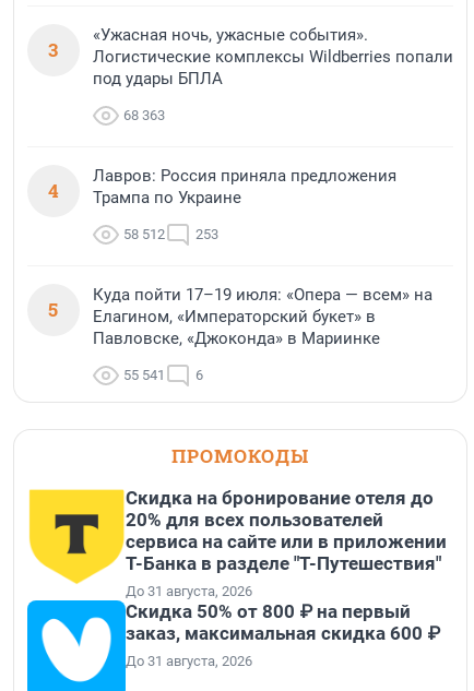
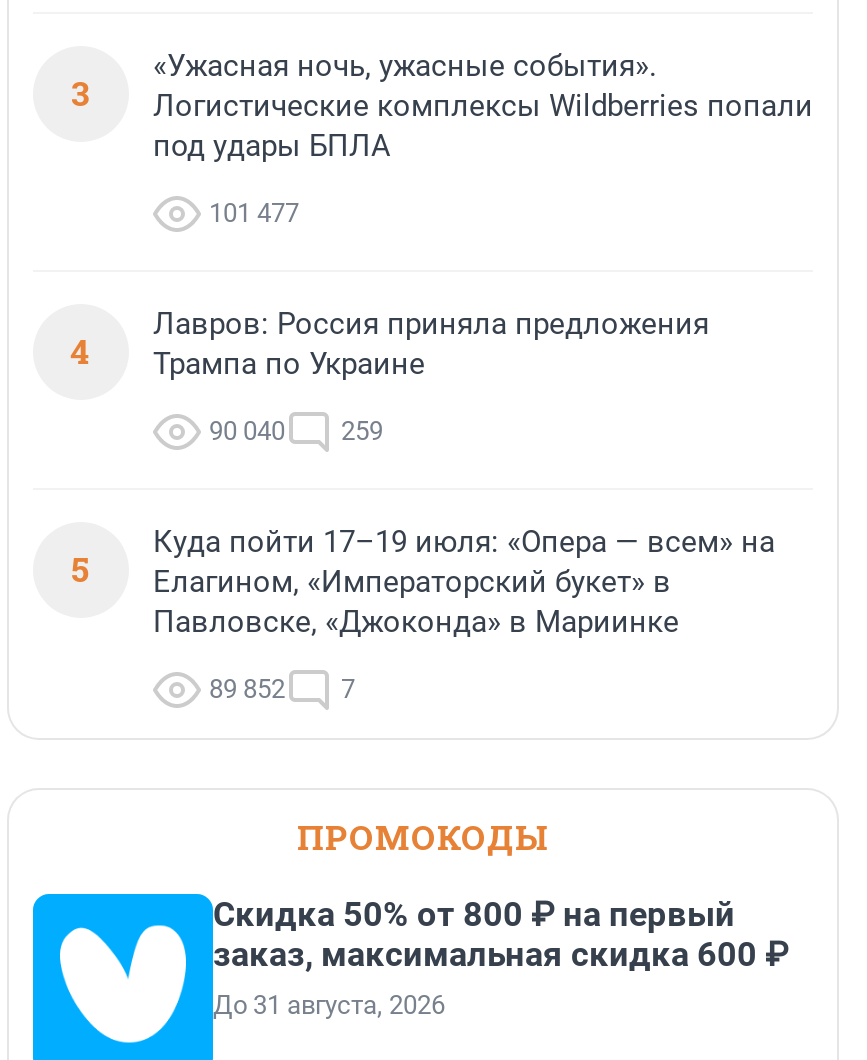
[123,107,165,123] 68 363 -> [209,198,299,228] 101 477
[123,226,165,242] 58 512 -> [209,416,285,446] 90 040
[195,226,218,242] 253 -> [341,416,383,446] 259
[123,367,165,383] 55 541 -> [209,674,285,704] 89 852
[195,367,203,383] 6 -> [341,674,355,704] 7
[28,487,447,599] [image] | Скидка на бронирование отеля до | 20% для всех пользователей | сервиса на сайте или в приложении | Т-Банка в разделе "Т-Путешествия" | До 31 августа, 2026 -> none

